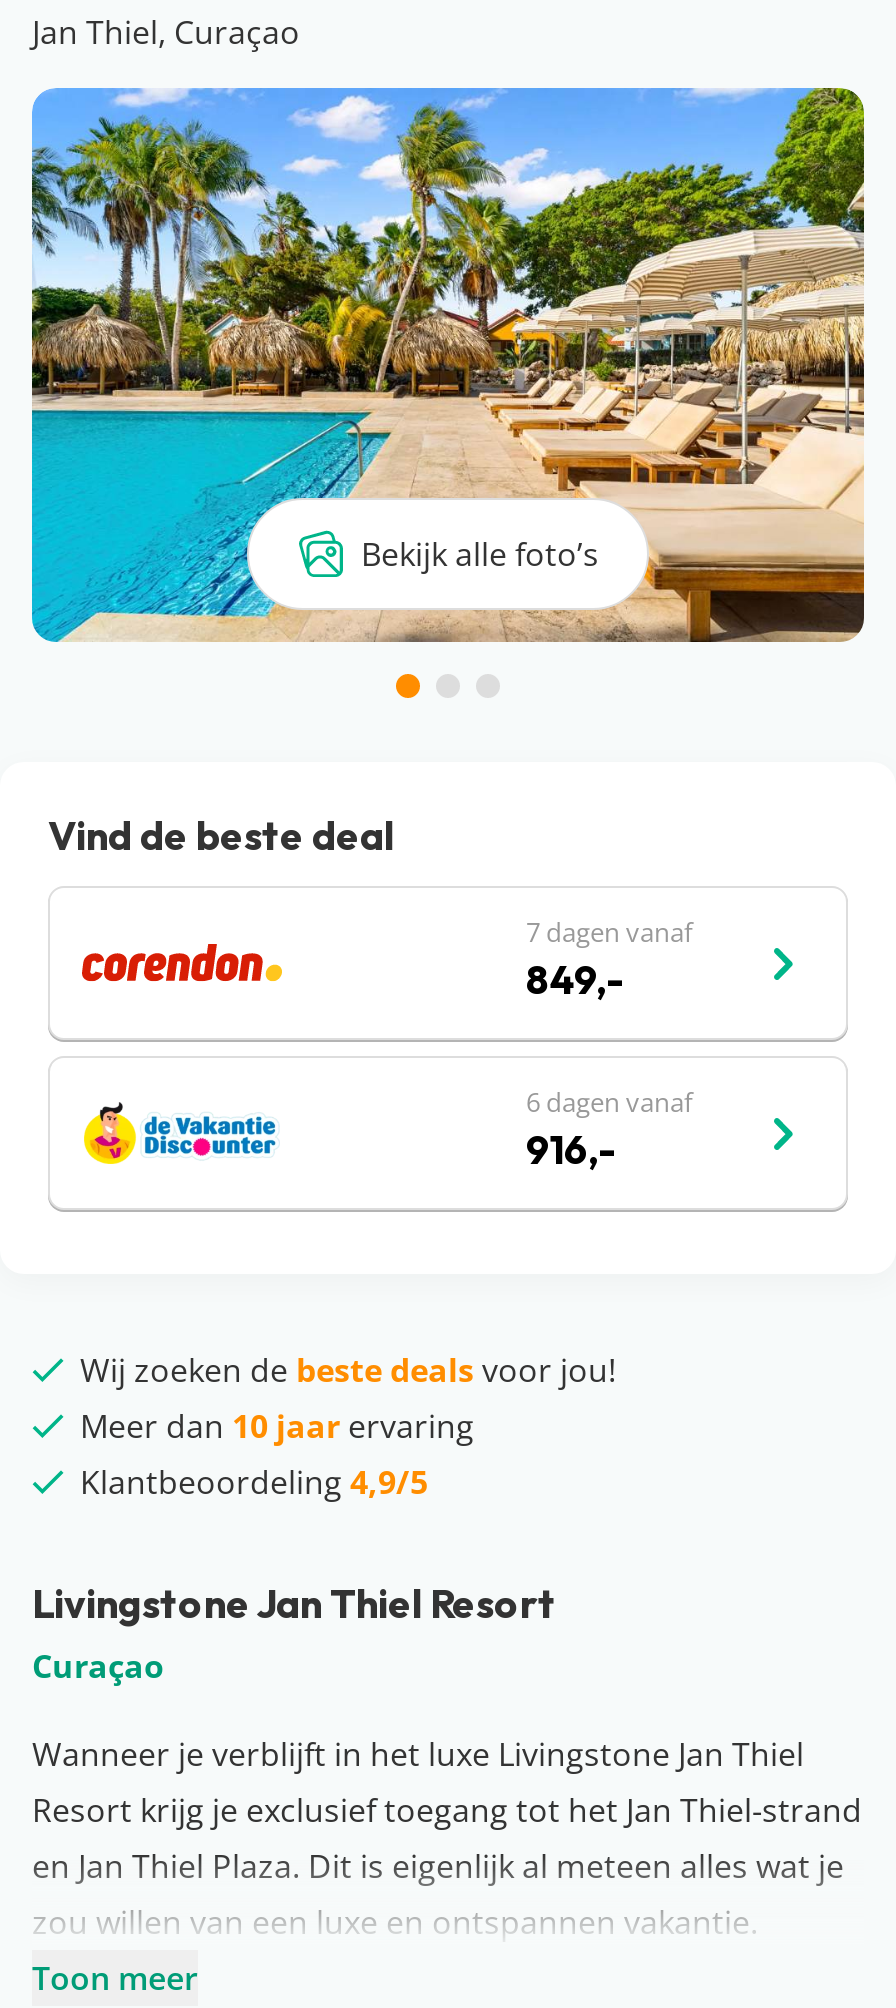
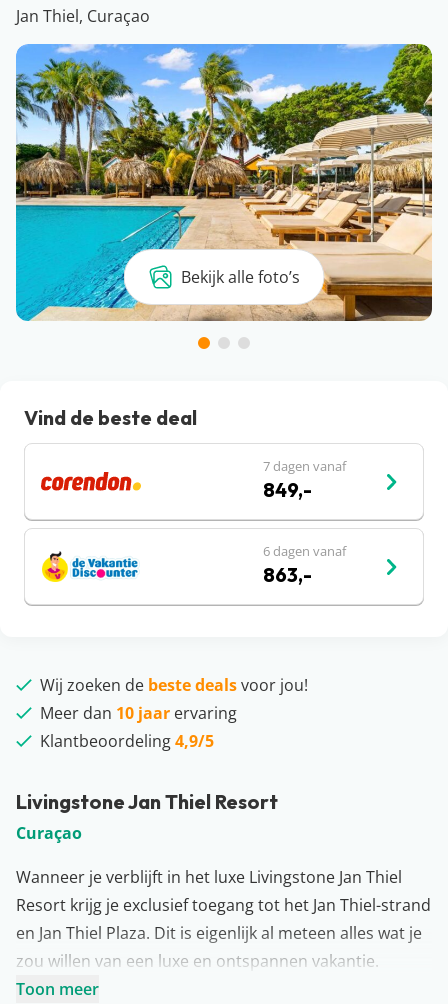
[526,1124,616,1174] 916,- -> [263,562,312,587] 863,-

